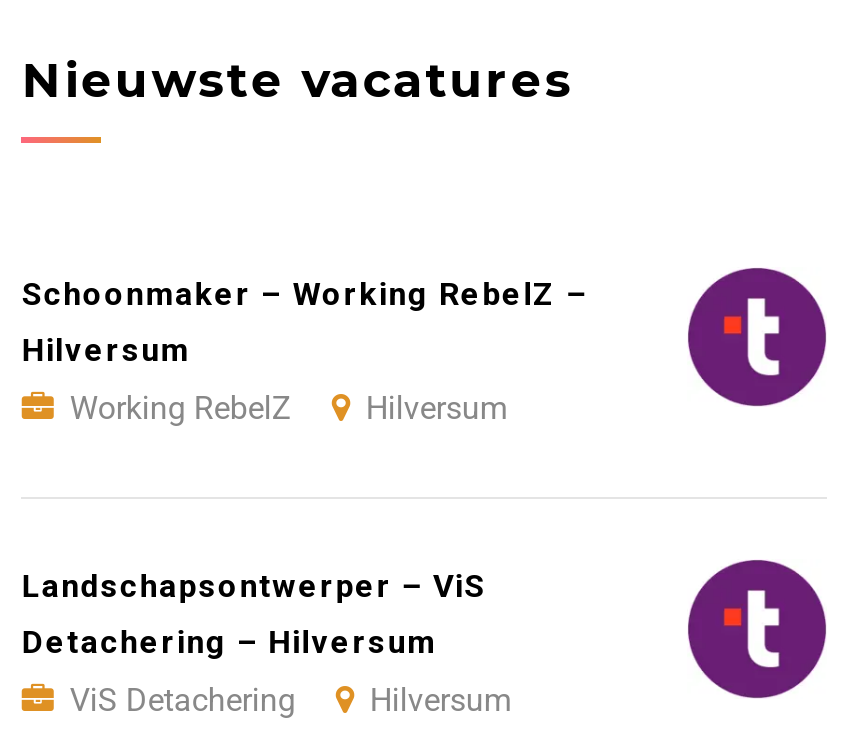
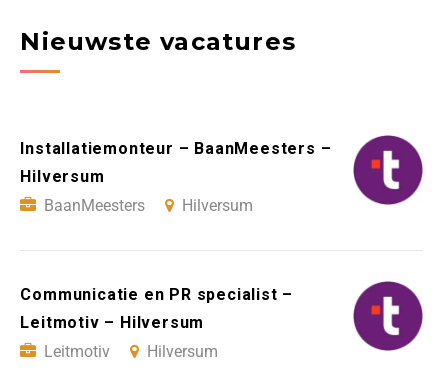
[22,274,588,312] Schoonmaker – Working RebelZ – -> [20,139,331,158] Installatiemonteur – BaanMeesters –
[70,388,292,426] Working RebelZ -> [44,196,145,215] BaanMeesters
[22,566,486,604] Landschapsontwerper – ViS -> [20,285,293,304] Communicatie en PR specialist –
[22,622,437,660] Detachering – Hilversum -> [20,313,204,332] Leitmotiv – Hilversum
[70,680,296,718] ViS Detachering -> [44,342,110,361] Leitmotiv

